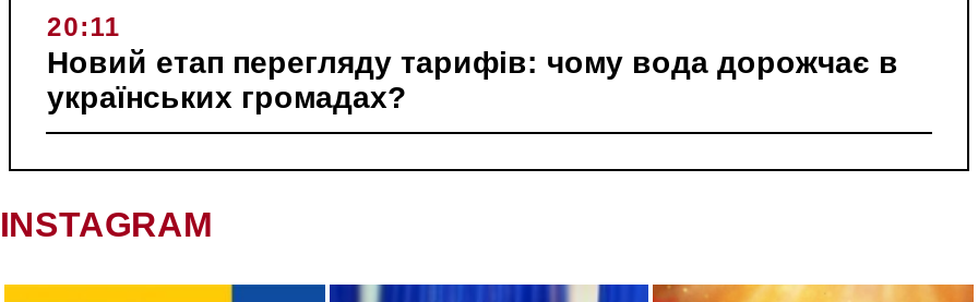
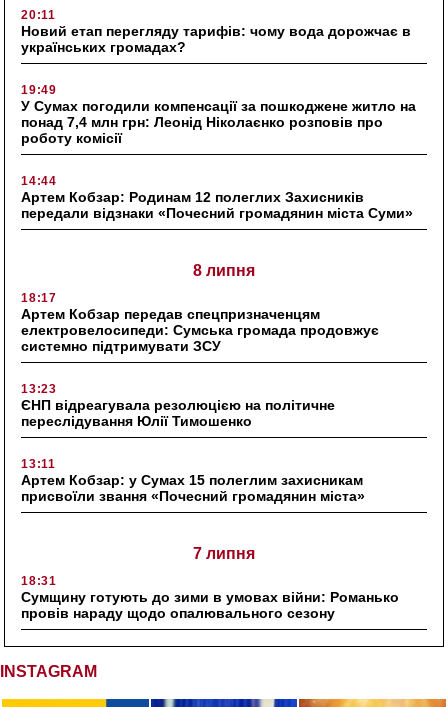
none -> [21,83,416,621] 19:49 | У Сумах погодили компенсації за пошкоджене житло на | понад 7,4 млн грн: Леонід Ніколаєнко розповів про | роботу комісії | 14:44 | Артем Кобзар: Родинам 12 полеглих Захисників | передали відзнаки «Почесний громадянин міста Суми» | 8 липня | 18:17 | Артем Кобзар передав спецпризначенцям | електровелосипеди: Сумська громада продовжує | системно підтримувати ЗСУ | 13:23 | ЄНП відреагувала резолюцією на політичне | переслідування Юлії Тимошенко | 13:11 | Артем Кобзар: у Сумах 15 полеглим захисникам | присвоїли звання «Почесний громадянин міста» | 7 липня | 18:31 | Сумщину готують до зими в умовах війни: Романько | провів нараду щодо опалювального сезону

